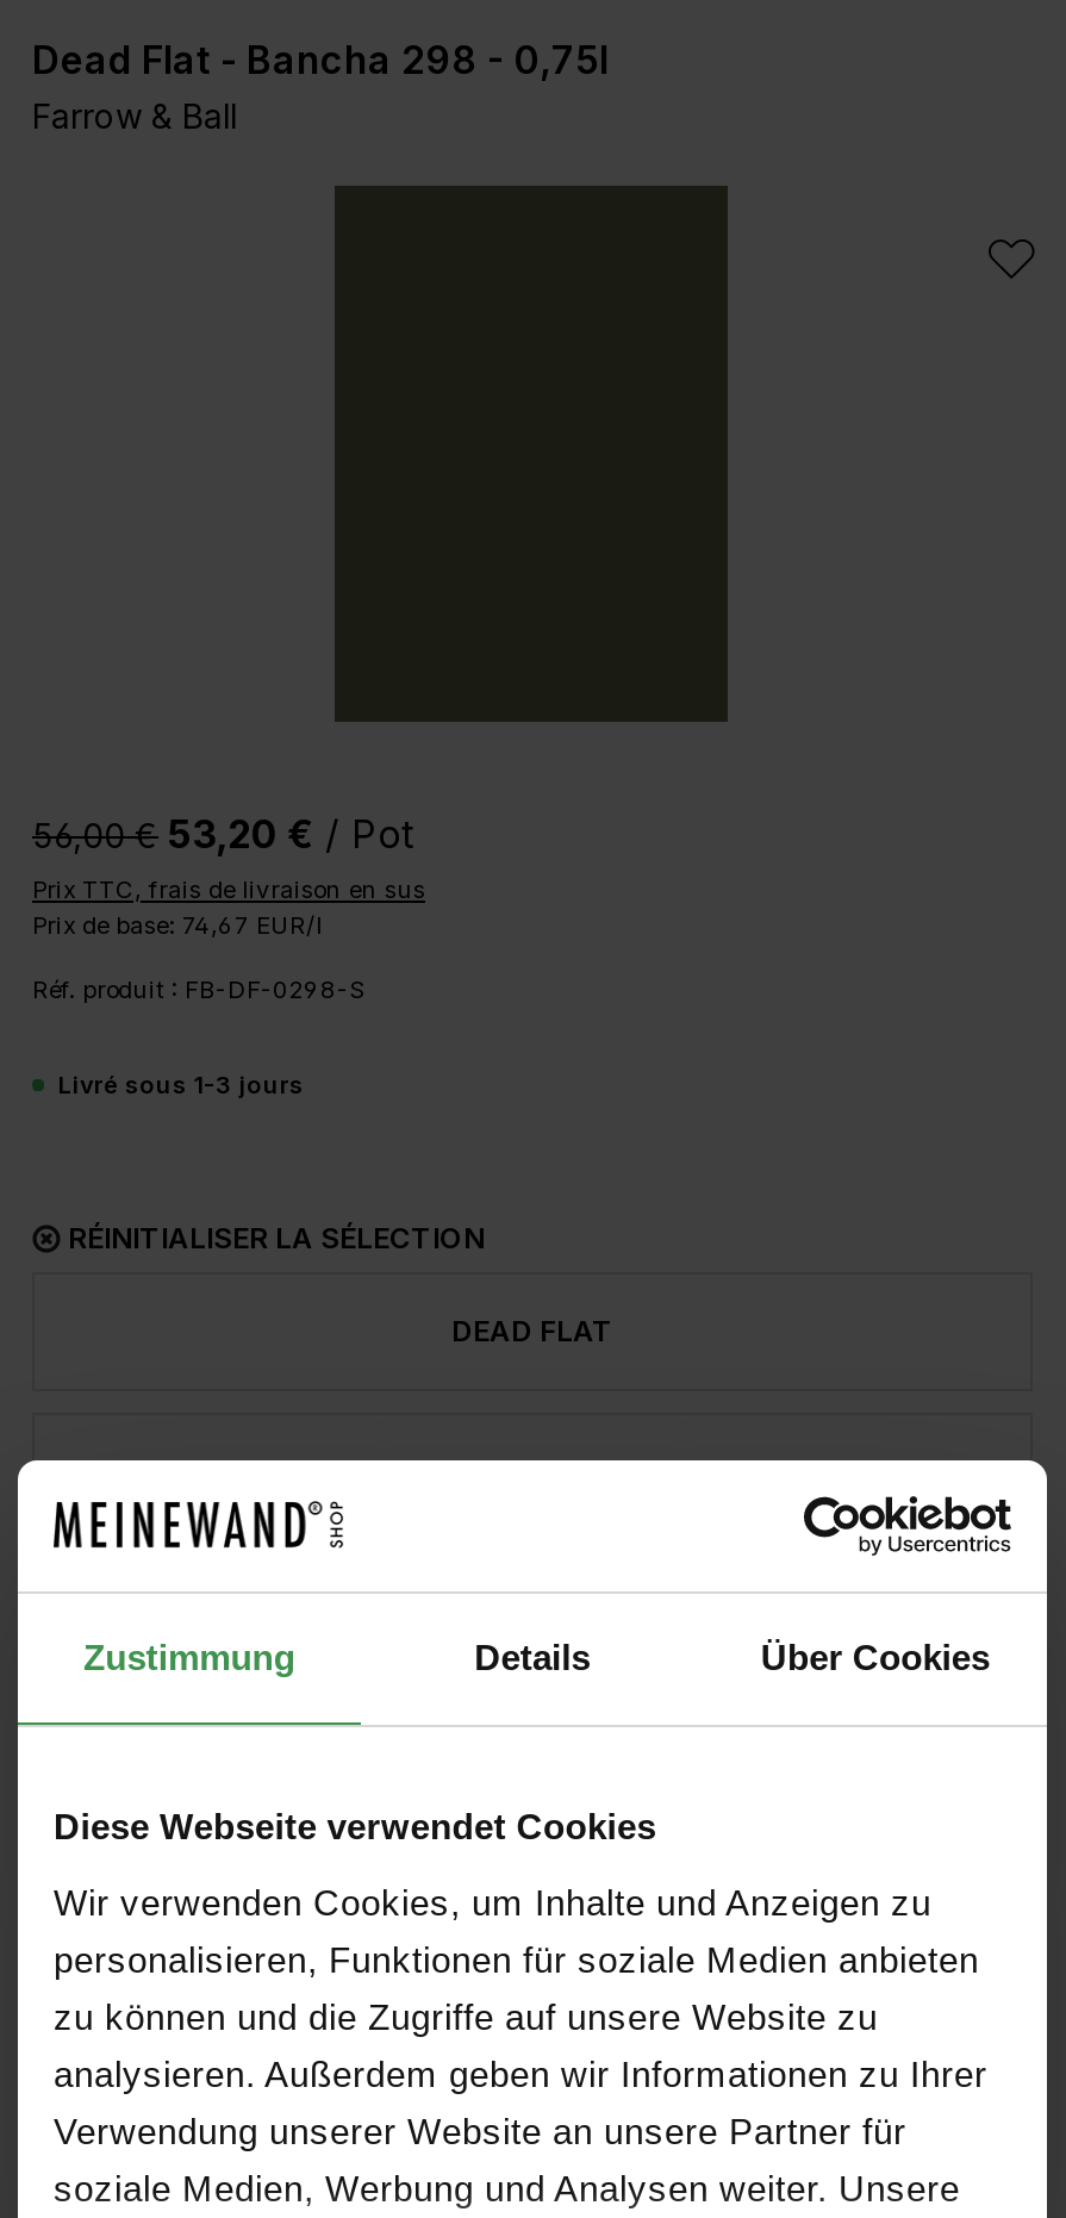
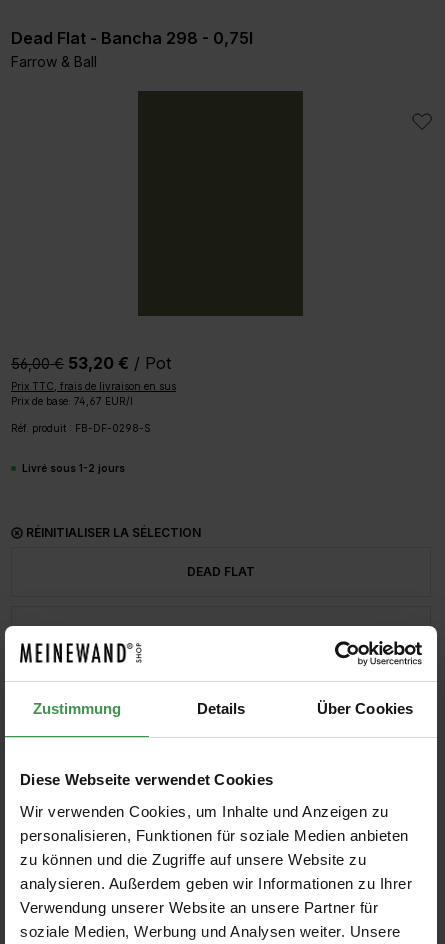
[58,1070,304,1098] Livré sous 1-3 jours -> [22,462,125,474] Livré sous 1-2 jours

